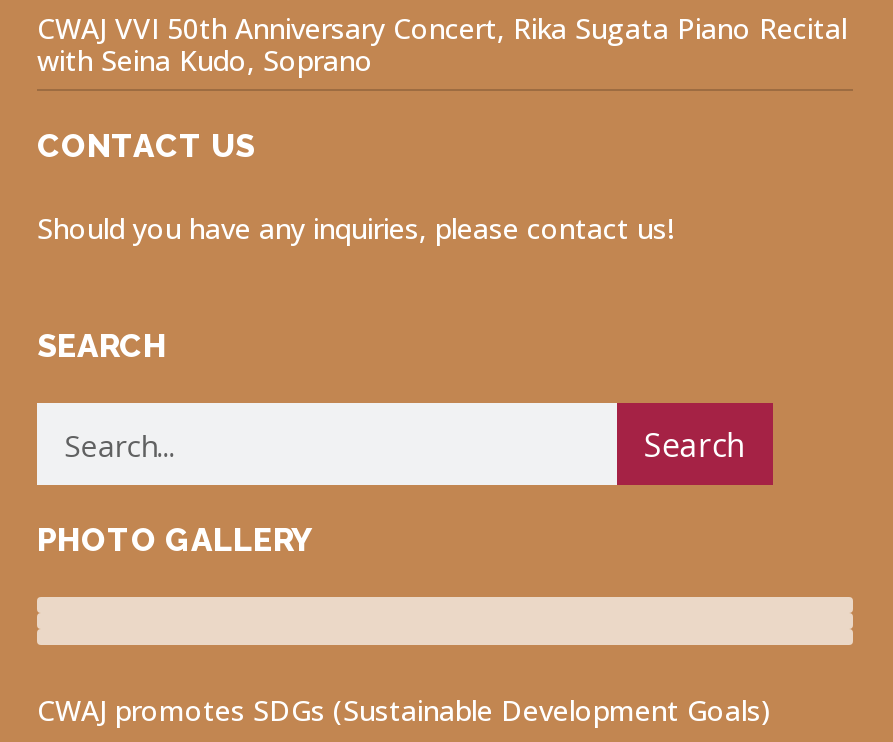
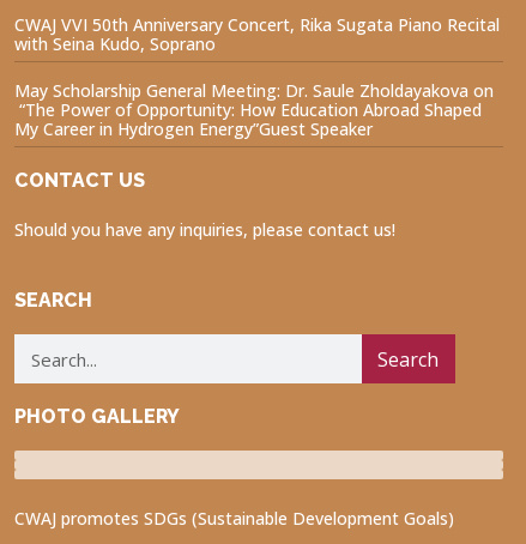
none -> [14,79,494,140] May Scholarship General Meeting: Dr. Saule Zholdayakova on | “The Power of Opportunity: How Education Abroad Shaped | My Career in Hydrogen Energy”Guest Speaker

